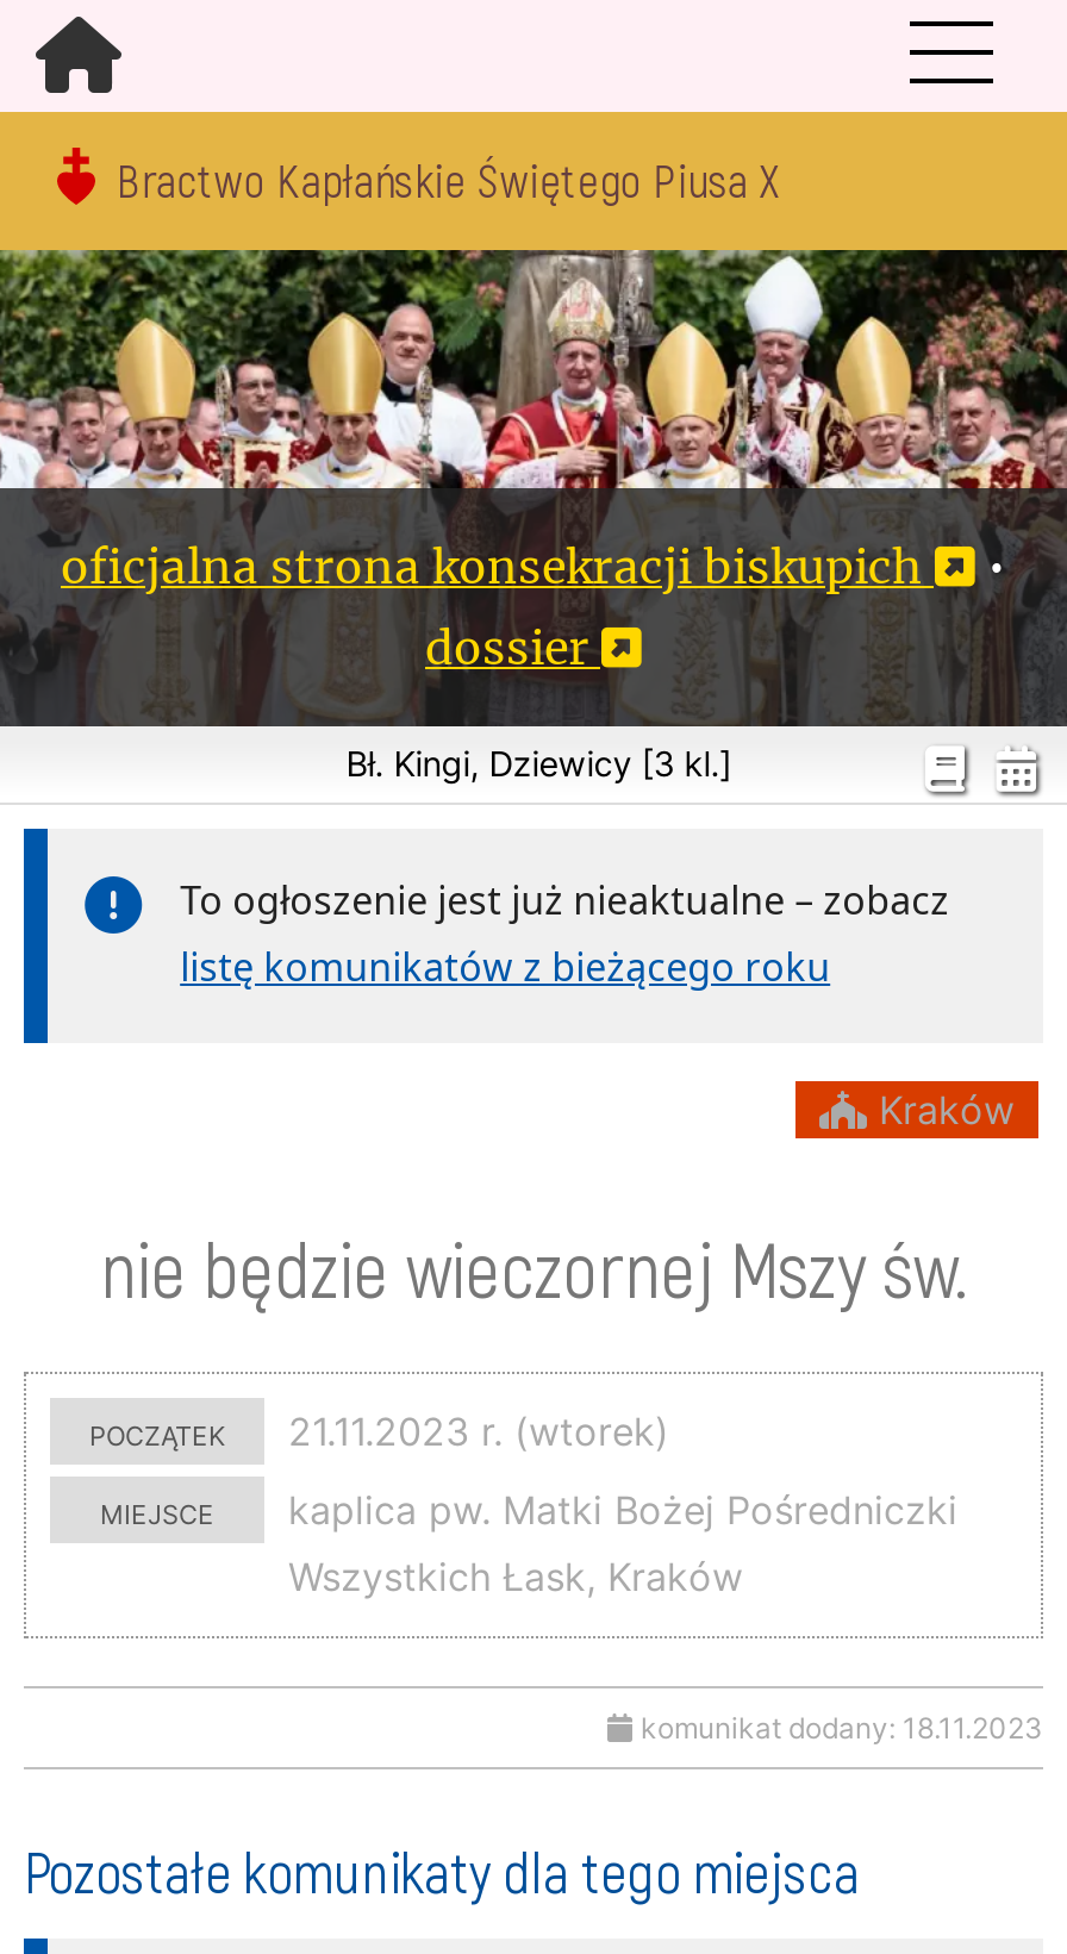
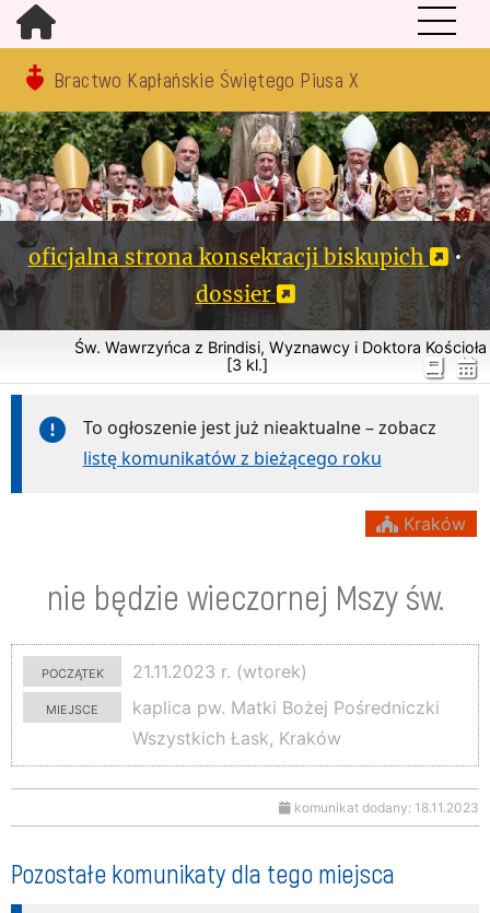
[346,743,732,784] Bł. Kingi, Dziewicy [3 kl.] -> [74,338,486,374] Św. Wawrzyńca z Brindisi, Wyznawcy i Doktora Kościoła | [3 kl.]

